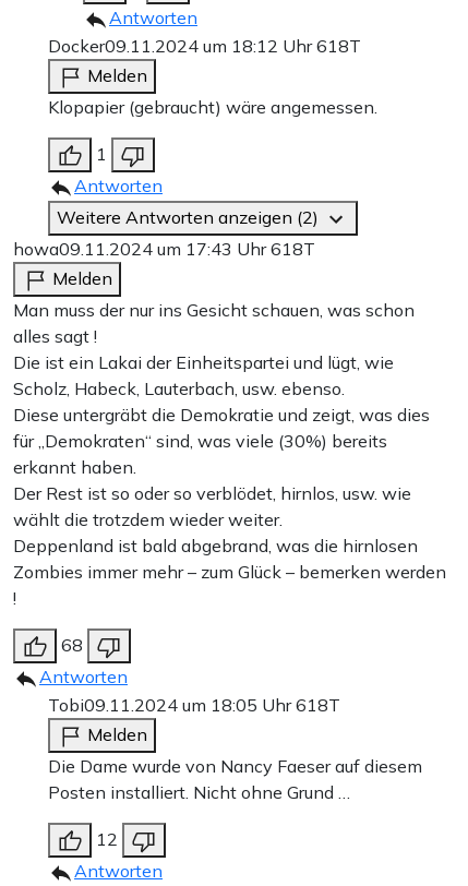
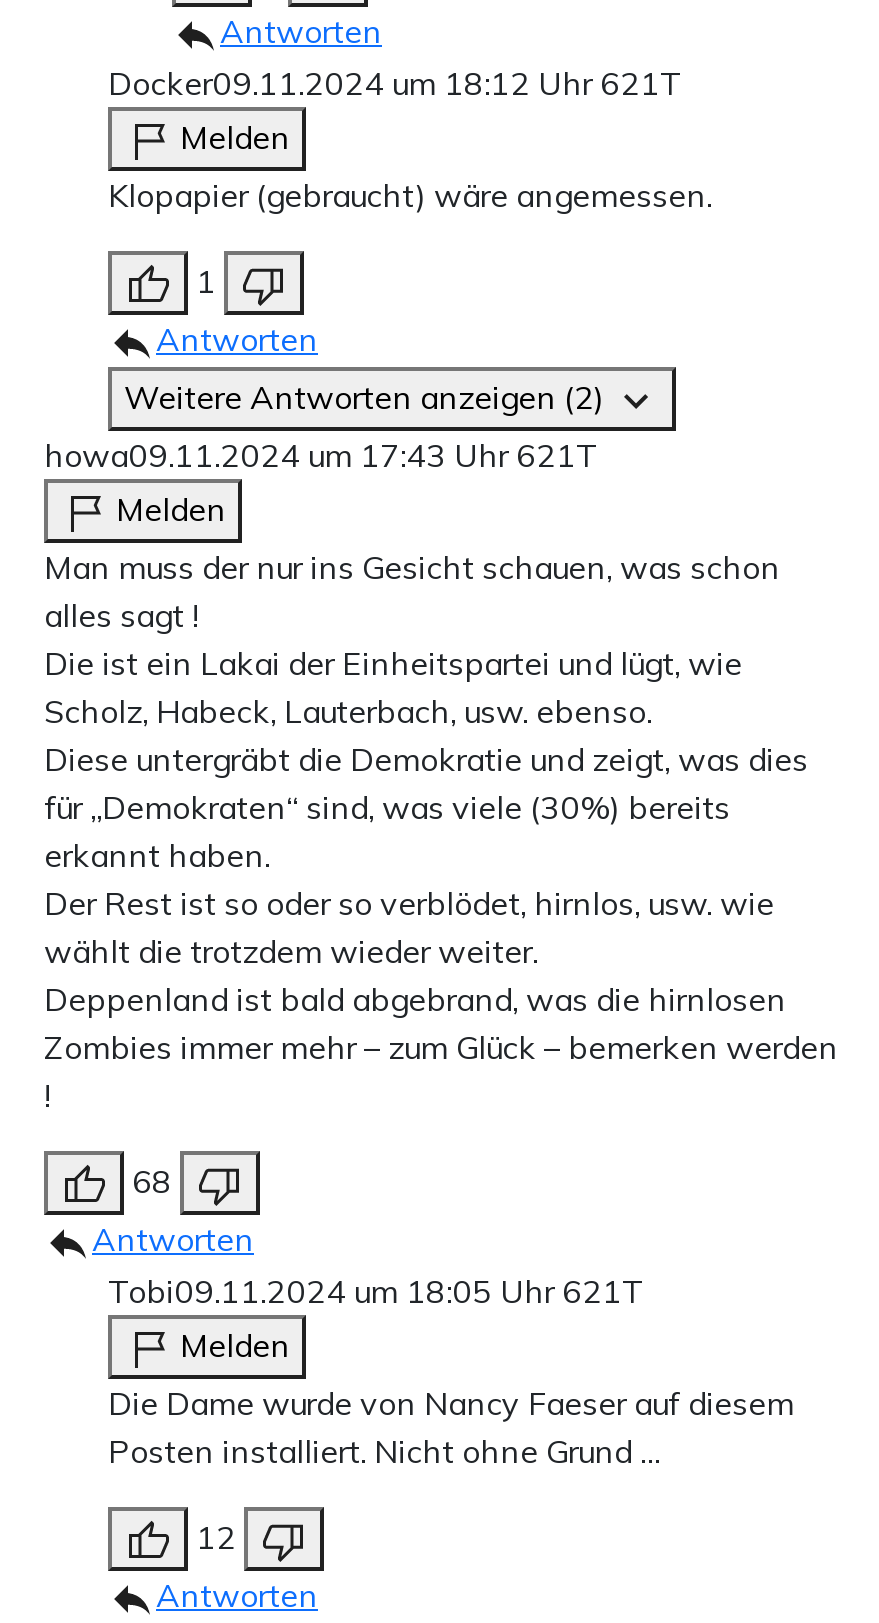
[48,35,361,57] Docker09.11.2024 um 18:12 Uhr 618T -> [108,63,682,103] Docker09.11.2024 um 18:12 Uhr 621T
[13,238,315,260] howa09.11.2024 um 17:43 Uhr 618T -> [44,435,598,475] howa09.11.2024 um 17:43 Uhr 621T
[48,694,340,716] Tobi09.11.2024 um 18:05 Uhr 618T -> [108,1271,644,1311] Tobi09.11.2024 um 18:05 Uhr 621T

